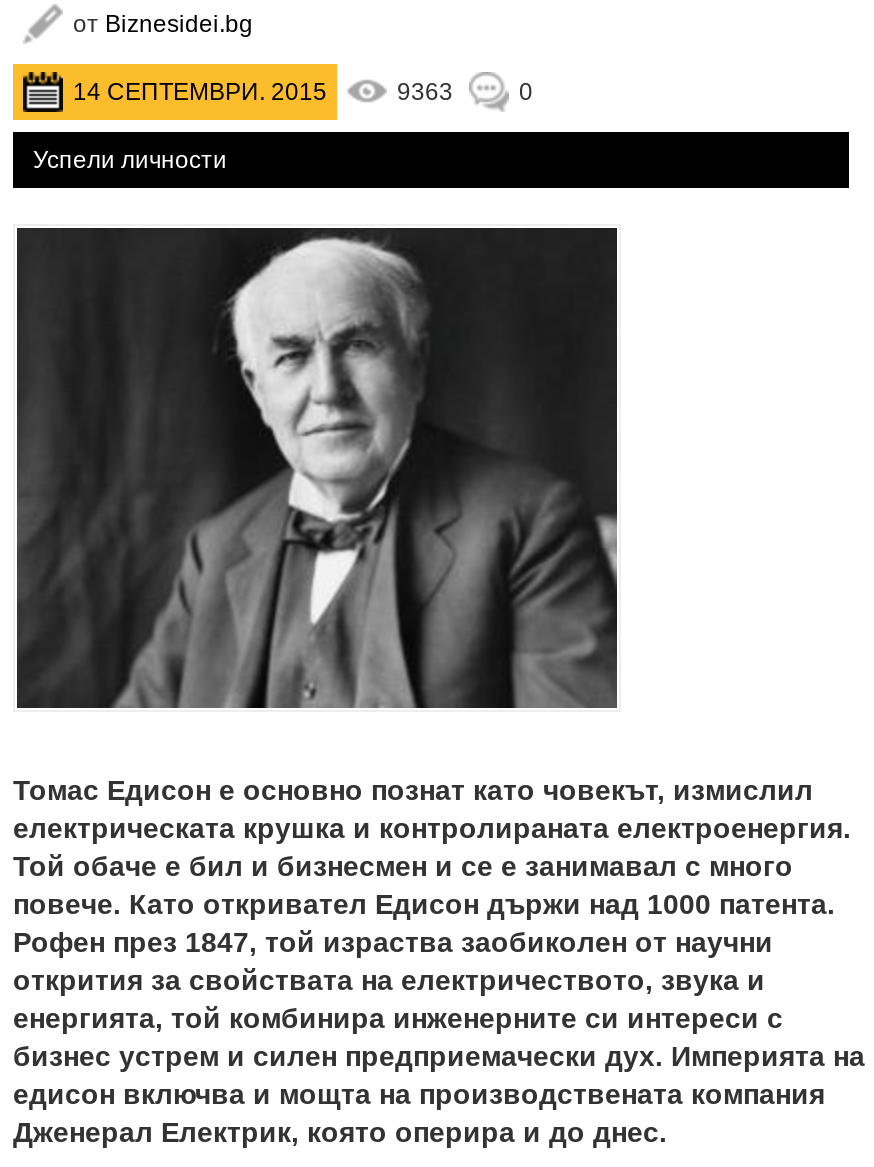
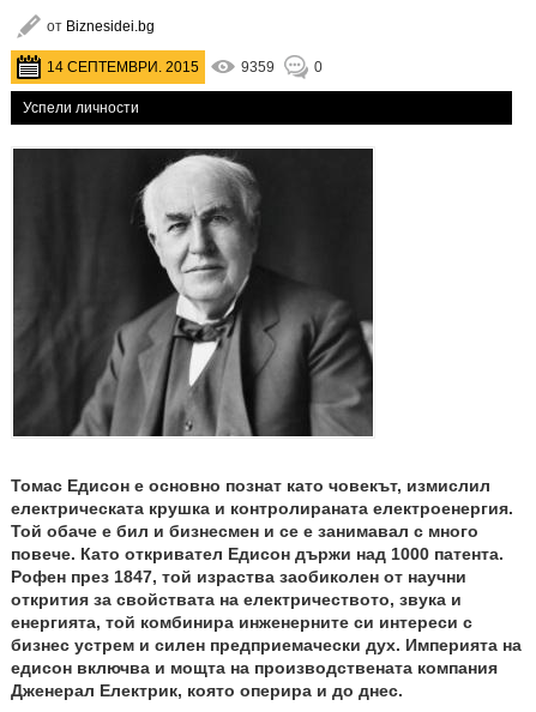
[397,78,453,106] 9363 -> [241,59,275,76] 9359

